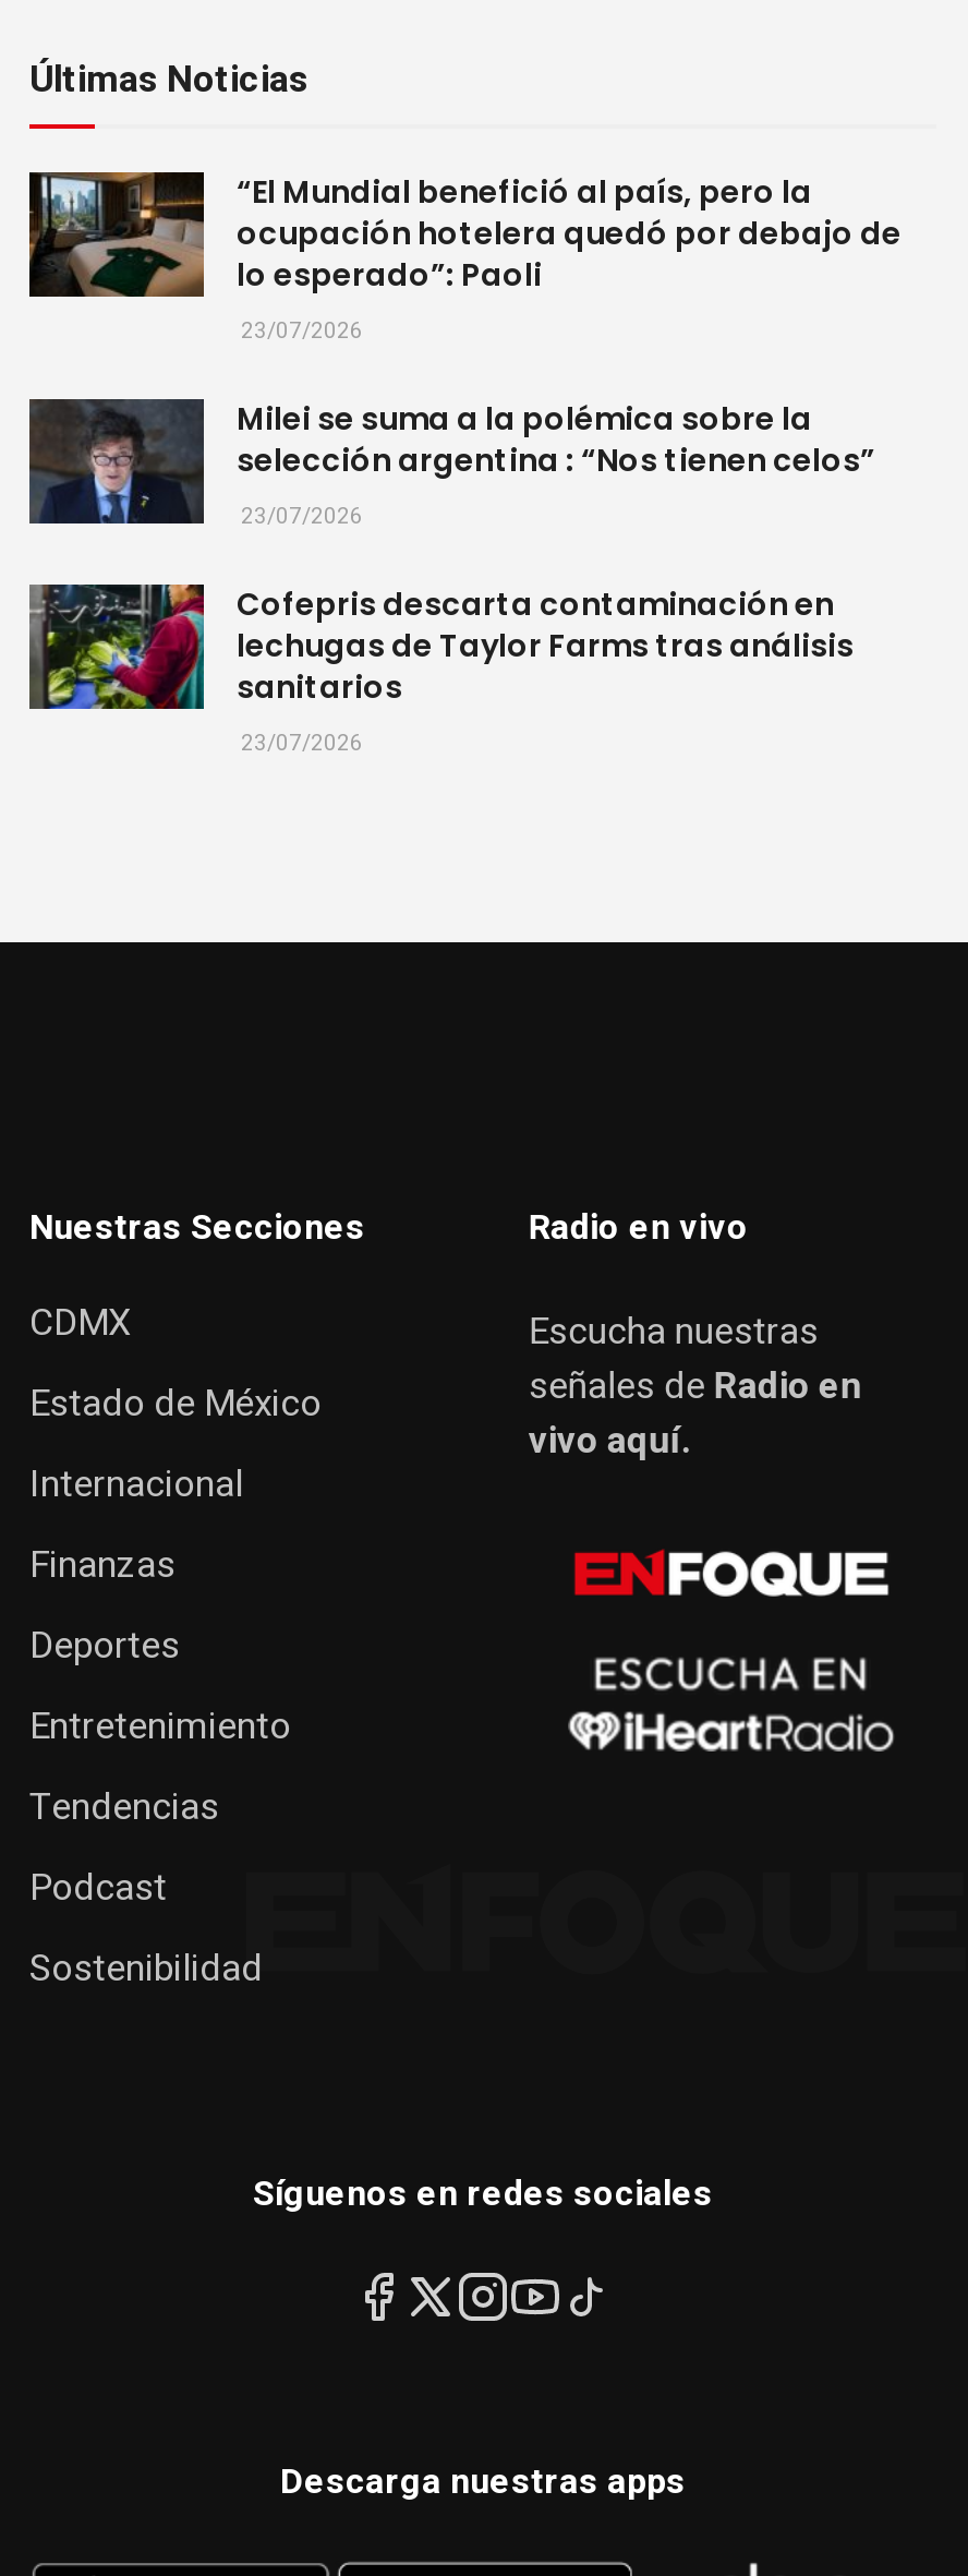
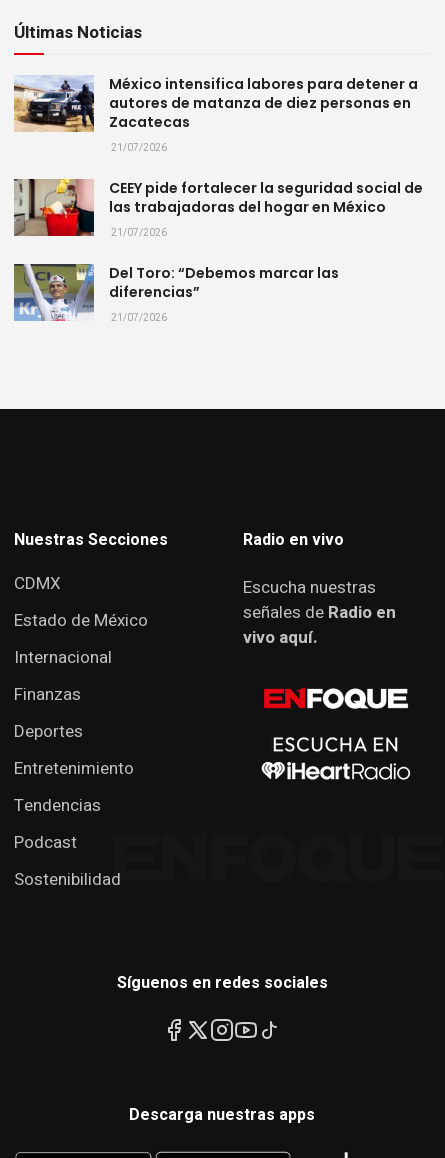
[27,170,902,347] [image] | “El Mundial benefició al país, pero la | ocupación hotelera quedó por debajo de | lo esperado”: Paoli | 23/07/2026 -> [13,74,418,155] [image] | México intensifica labores para detener a | autores de matanza de diez personas en | Zacatecas | 21/07/2026
[29,397,875,532] [image] | Milei se suma a la polémica sobre la | selección argentina : “Nos tienen celos” | 23/07/2026 -> [14,178,423,240] [image] | CEEY pide fortalecer la seguridad social de | las trabajadoras del hogar en México | 21/07/2026
[29,582,854,759] [image] | Cofepris descarta contaminación en | lechugas de Taylor Farms tras análisis | sanitarios | 23/07/2026 -> [13,263,339,325] [image] | Del Toro: “Debemos marcar las | diferencias” | 21/07/2026

